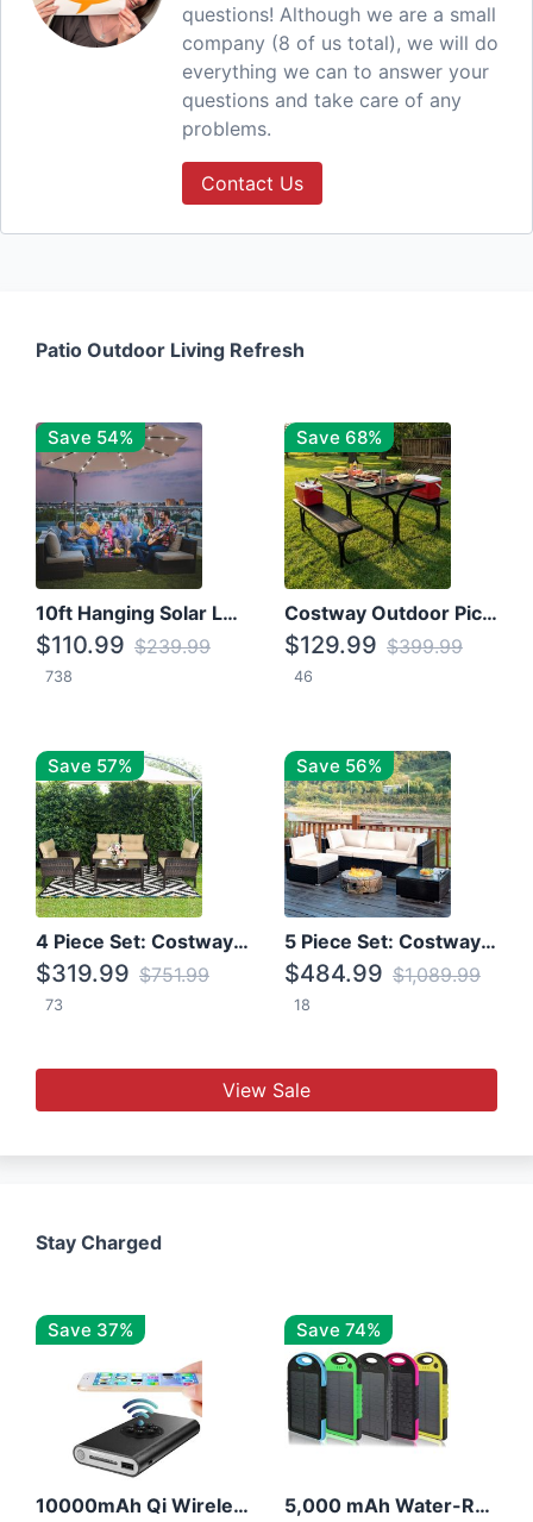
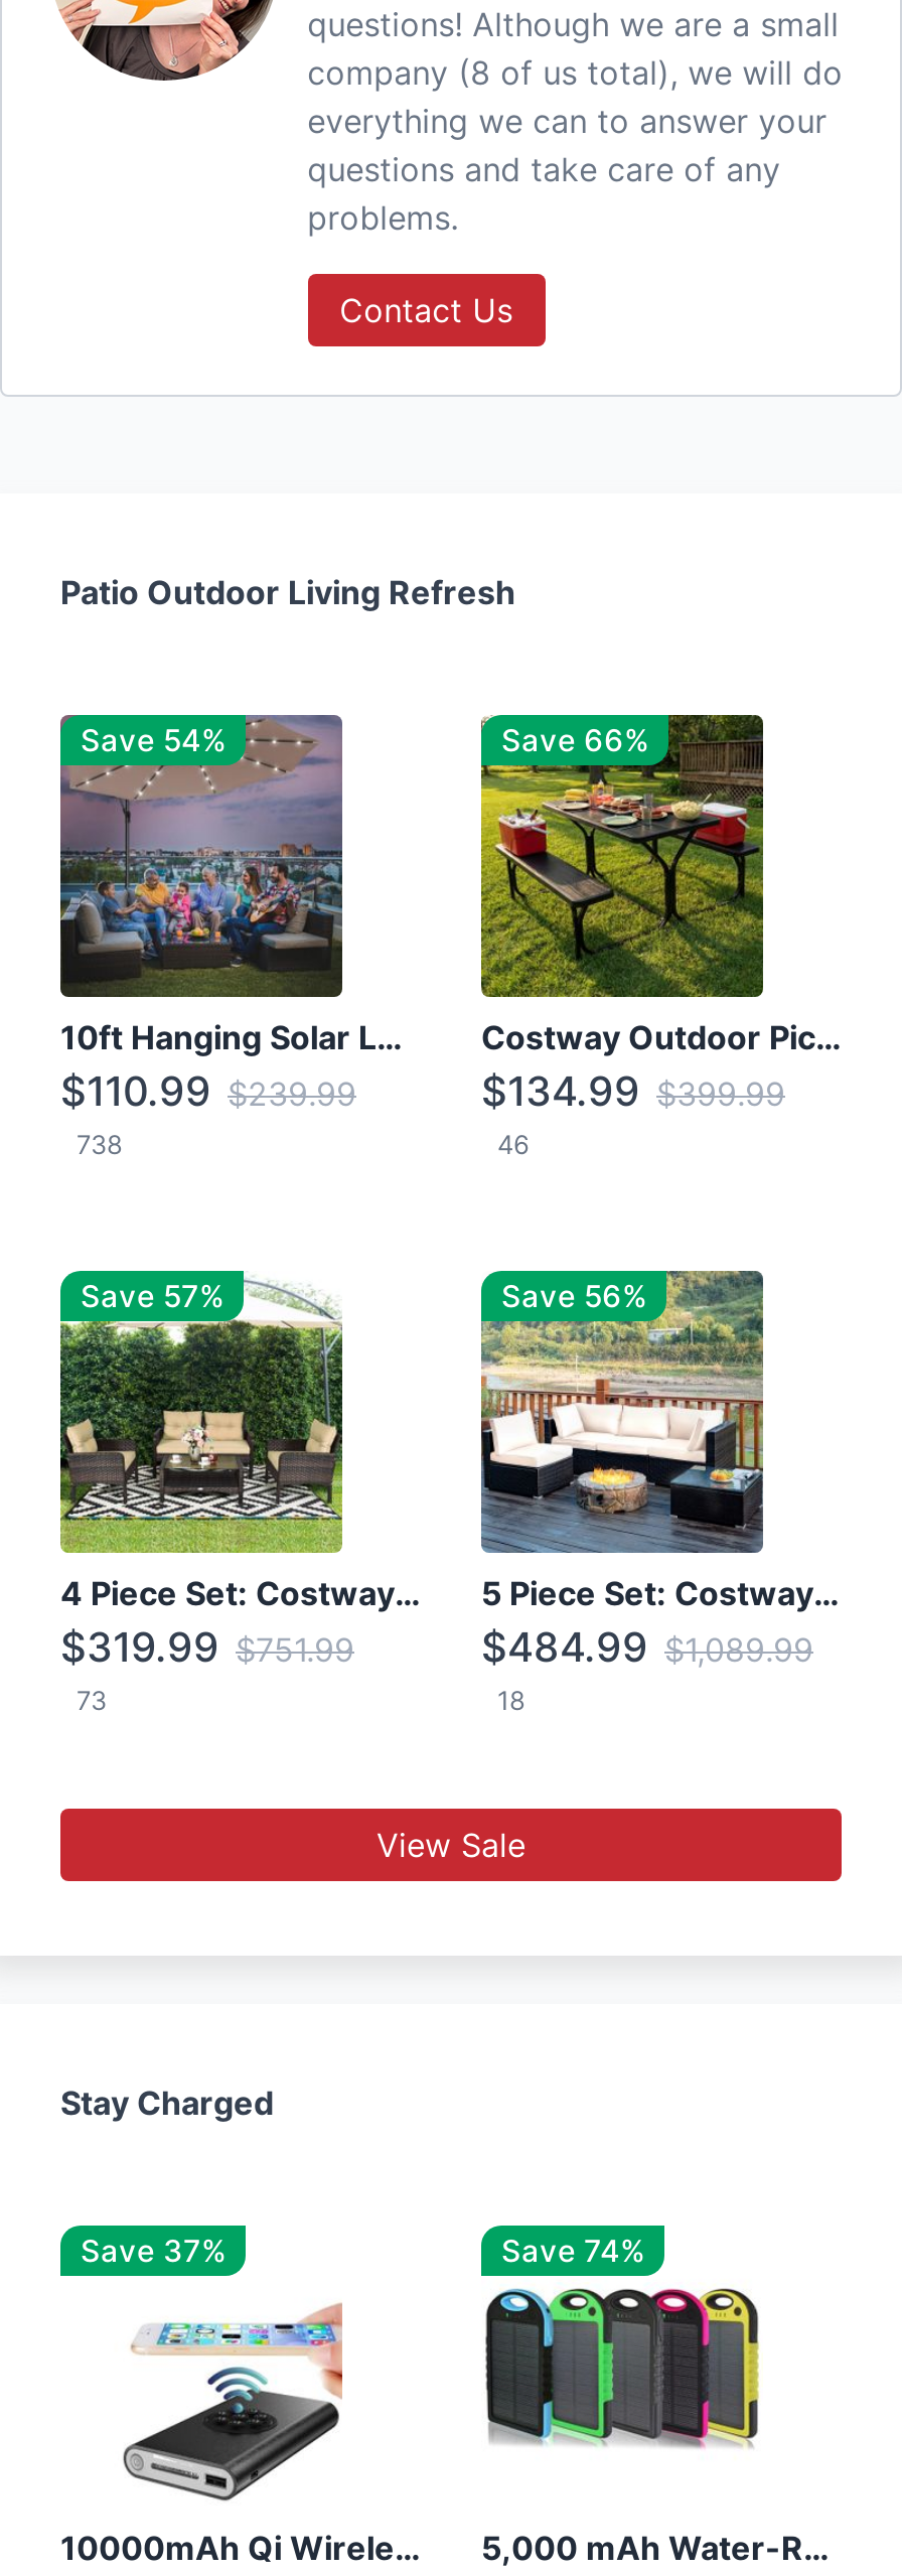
[296,426,382,449] Save 68% -> [501,721,648,760] Save 66%
[284,631,463,659] $129.99 $399.99 -> [481,1068,785,1116] $134.99 $399.99

